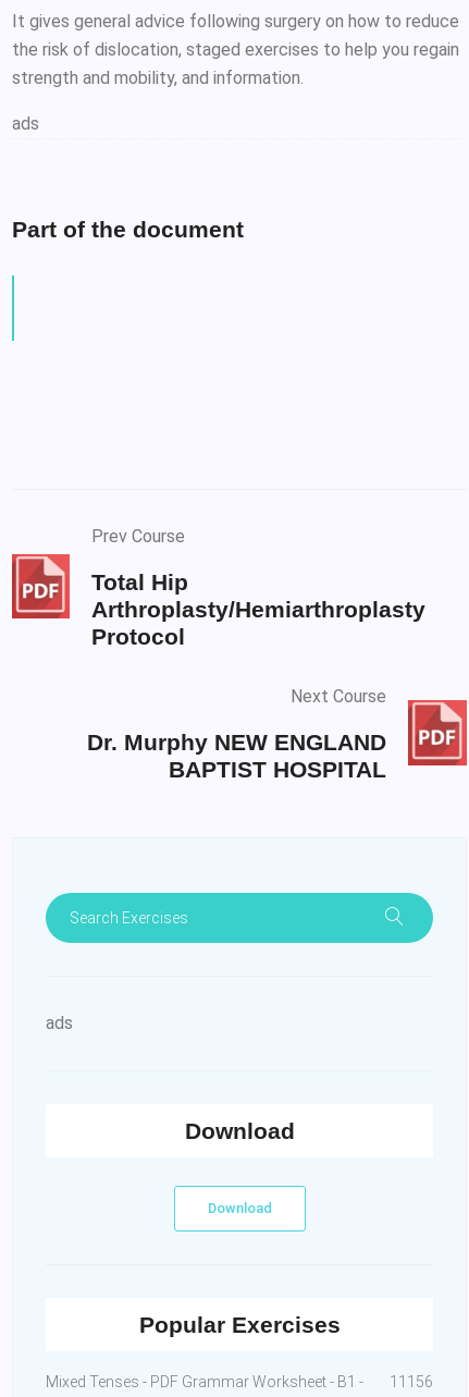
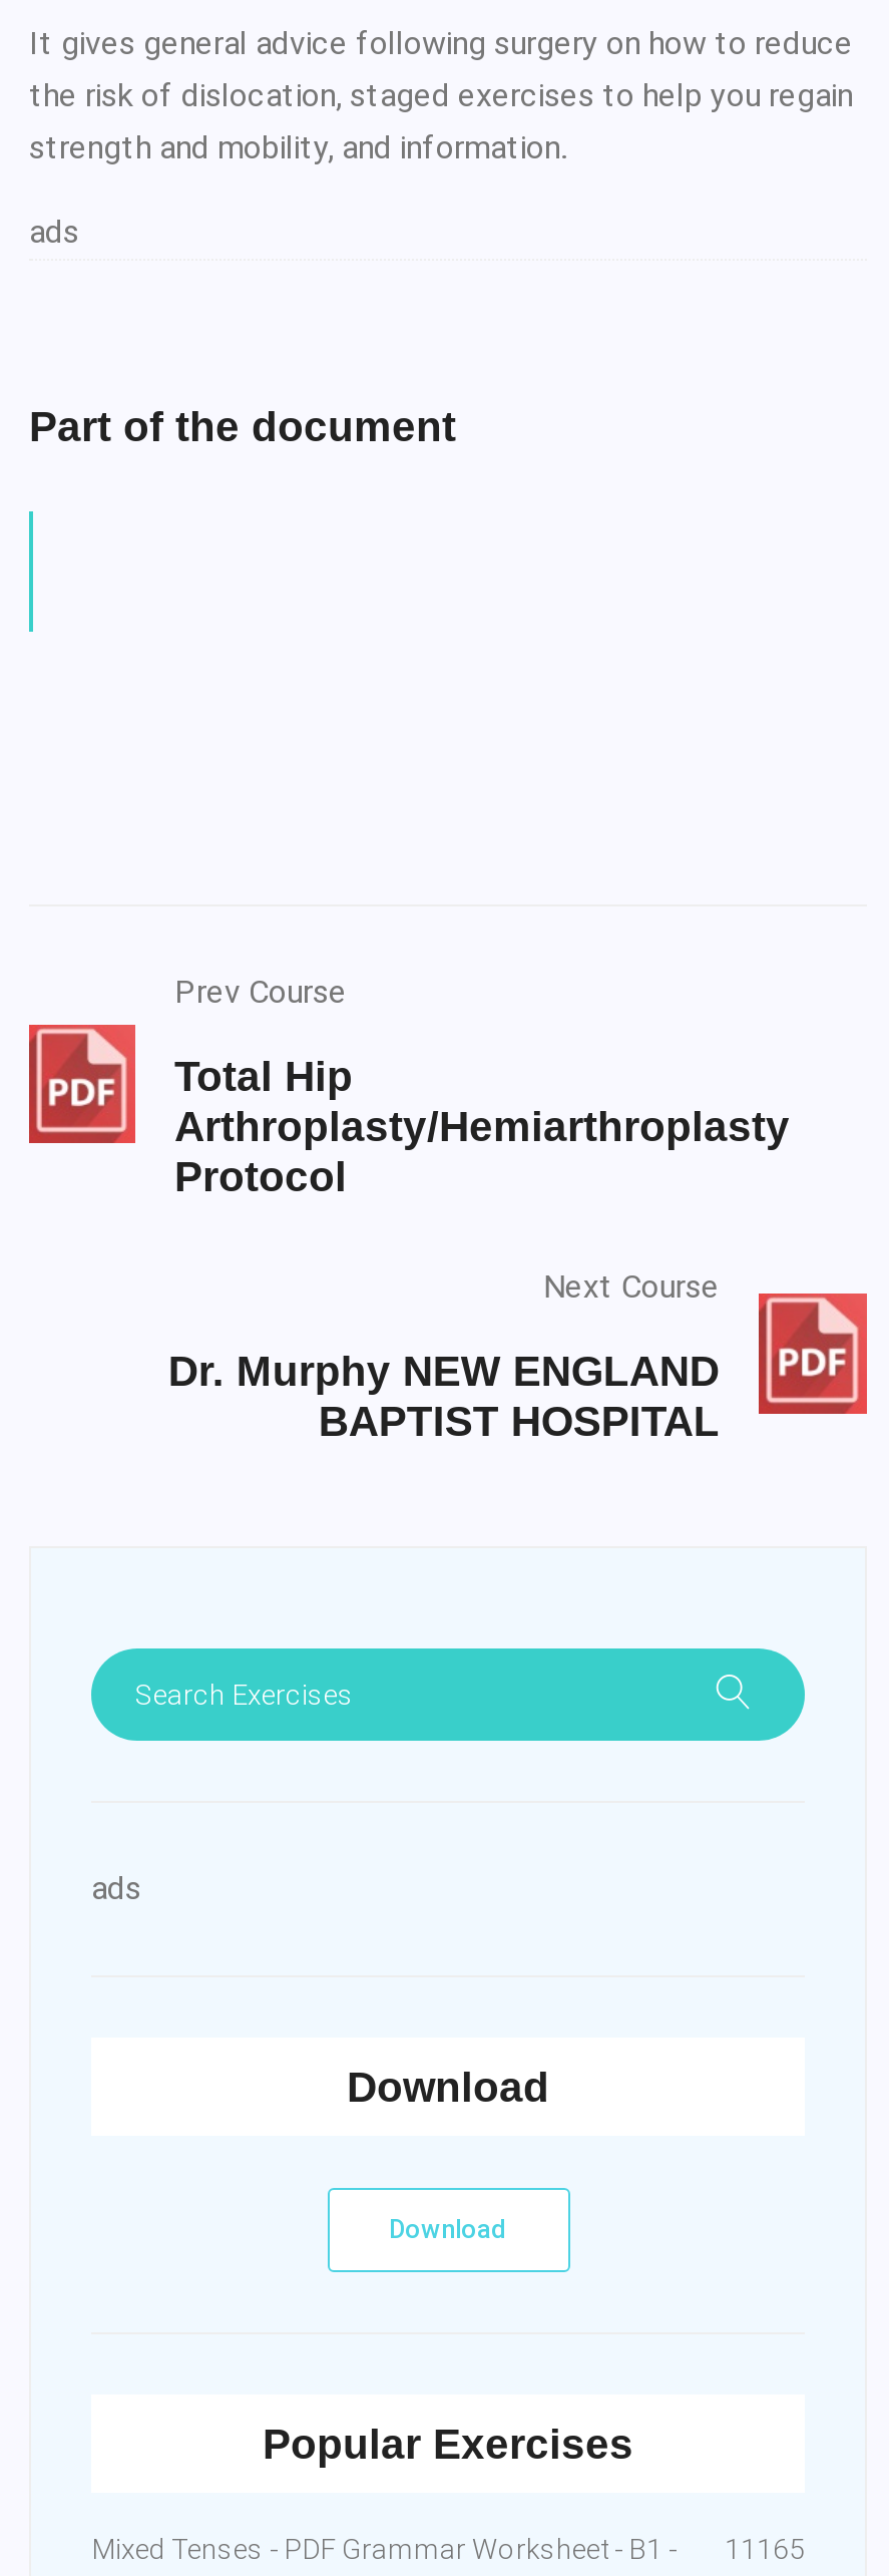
[46,1373,433,1390] Mixed Tenses - PDF Grammar Worksheet - B1 - 11156 -> [91,2533,805,2565] Mixed Tenses - PDF Grammar Worksheet - B1 - 11165

